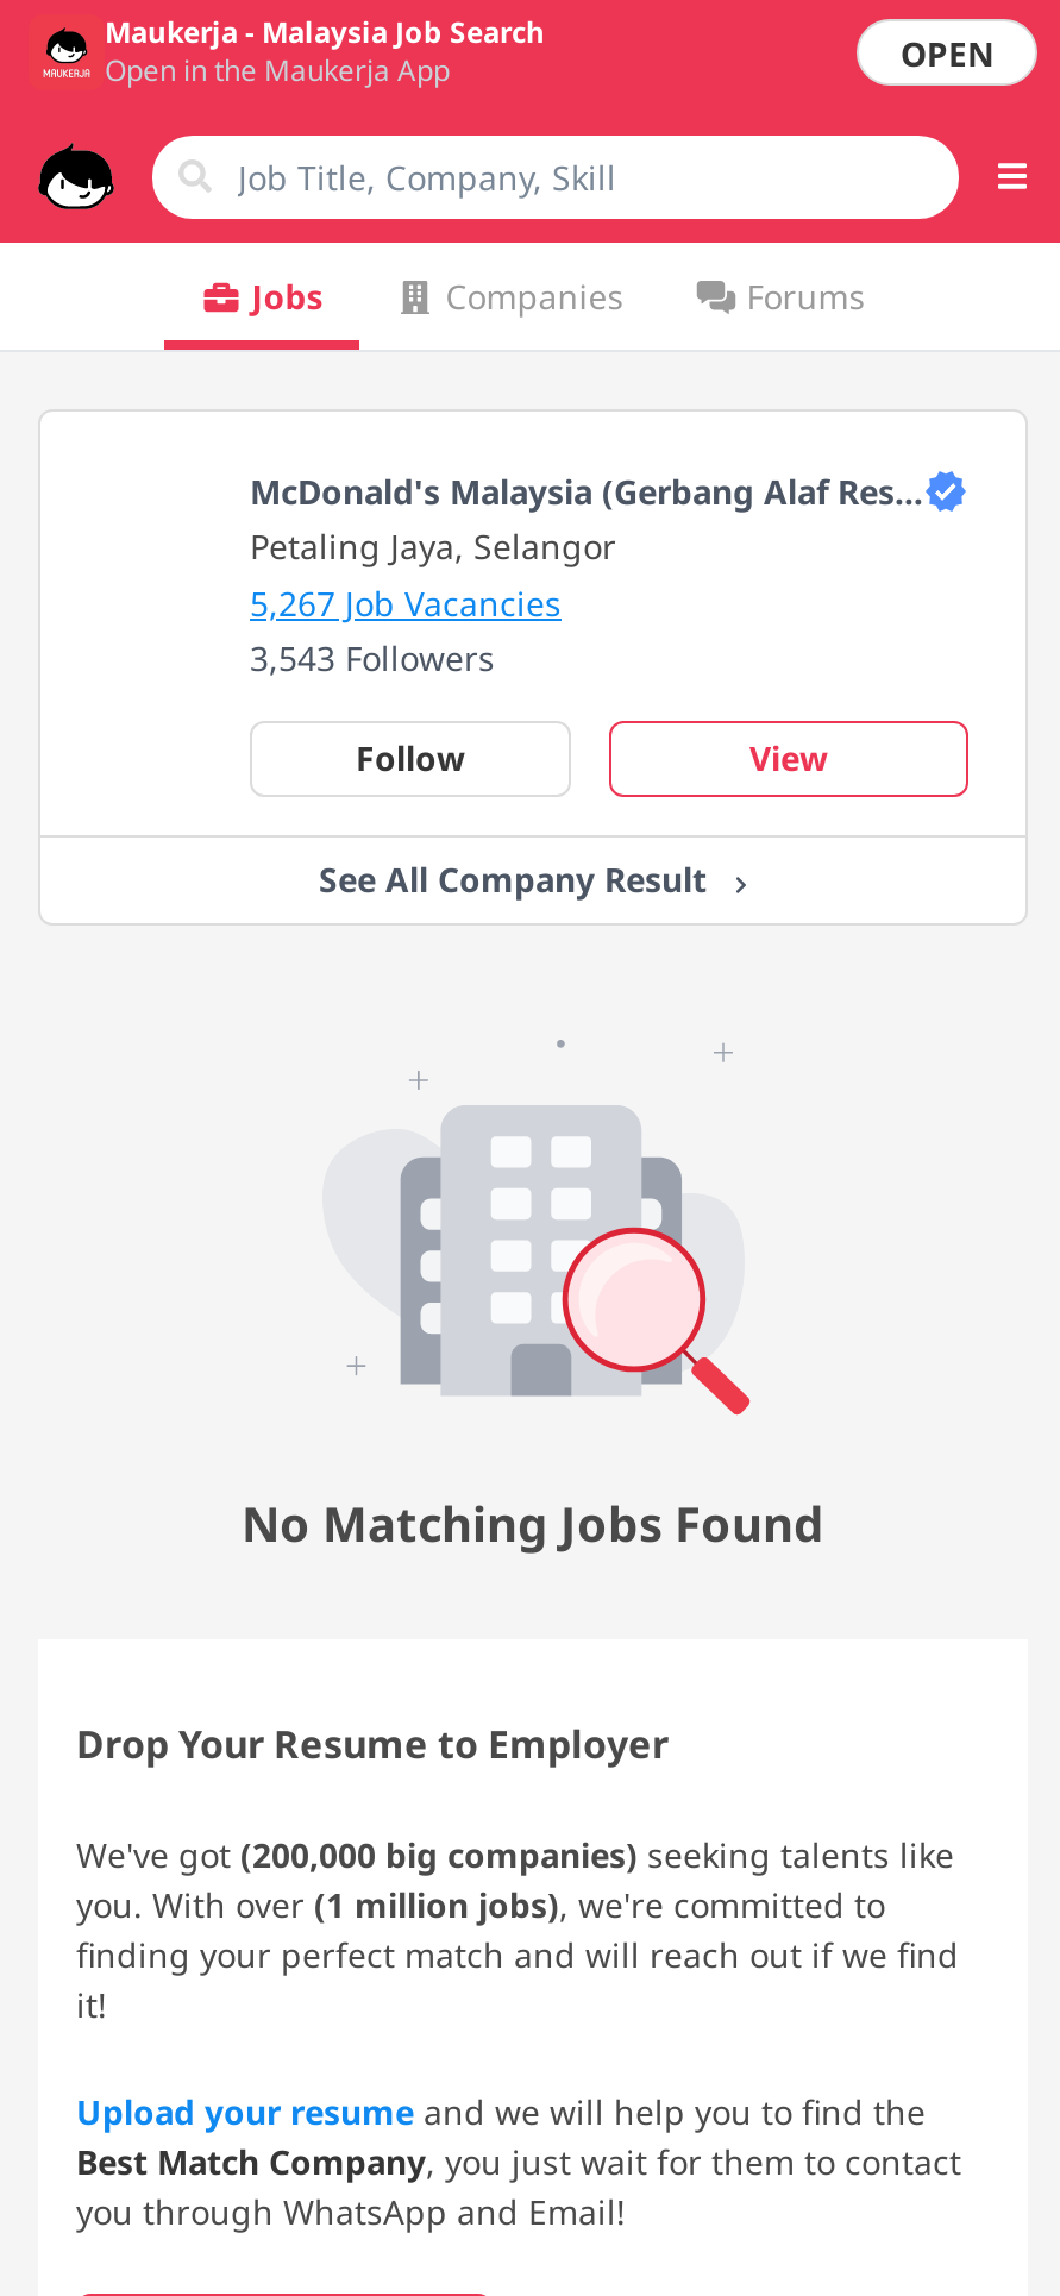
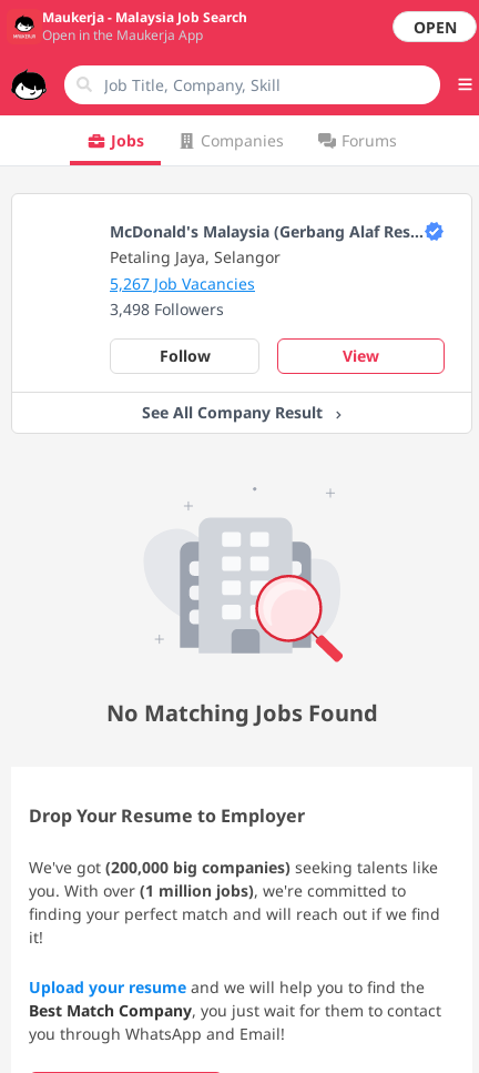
[250,635,495,680] 3,543 Followers -> [110,298,224,320] 3,498 Followers

